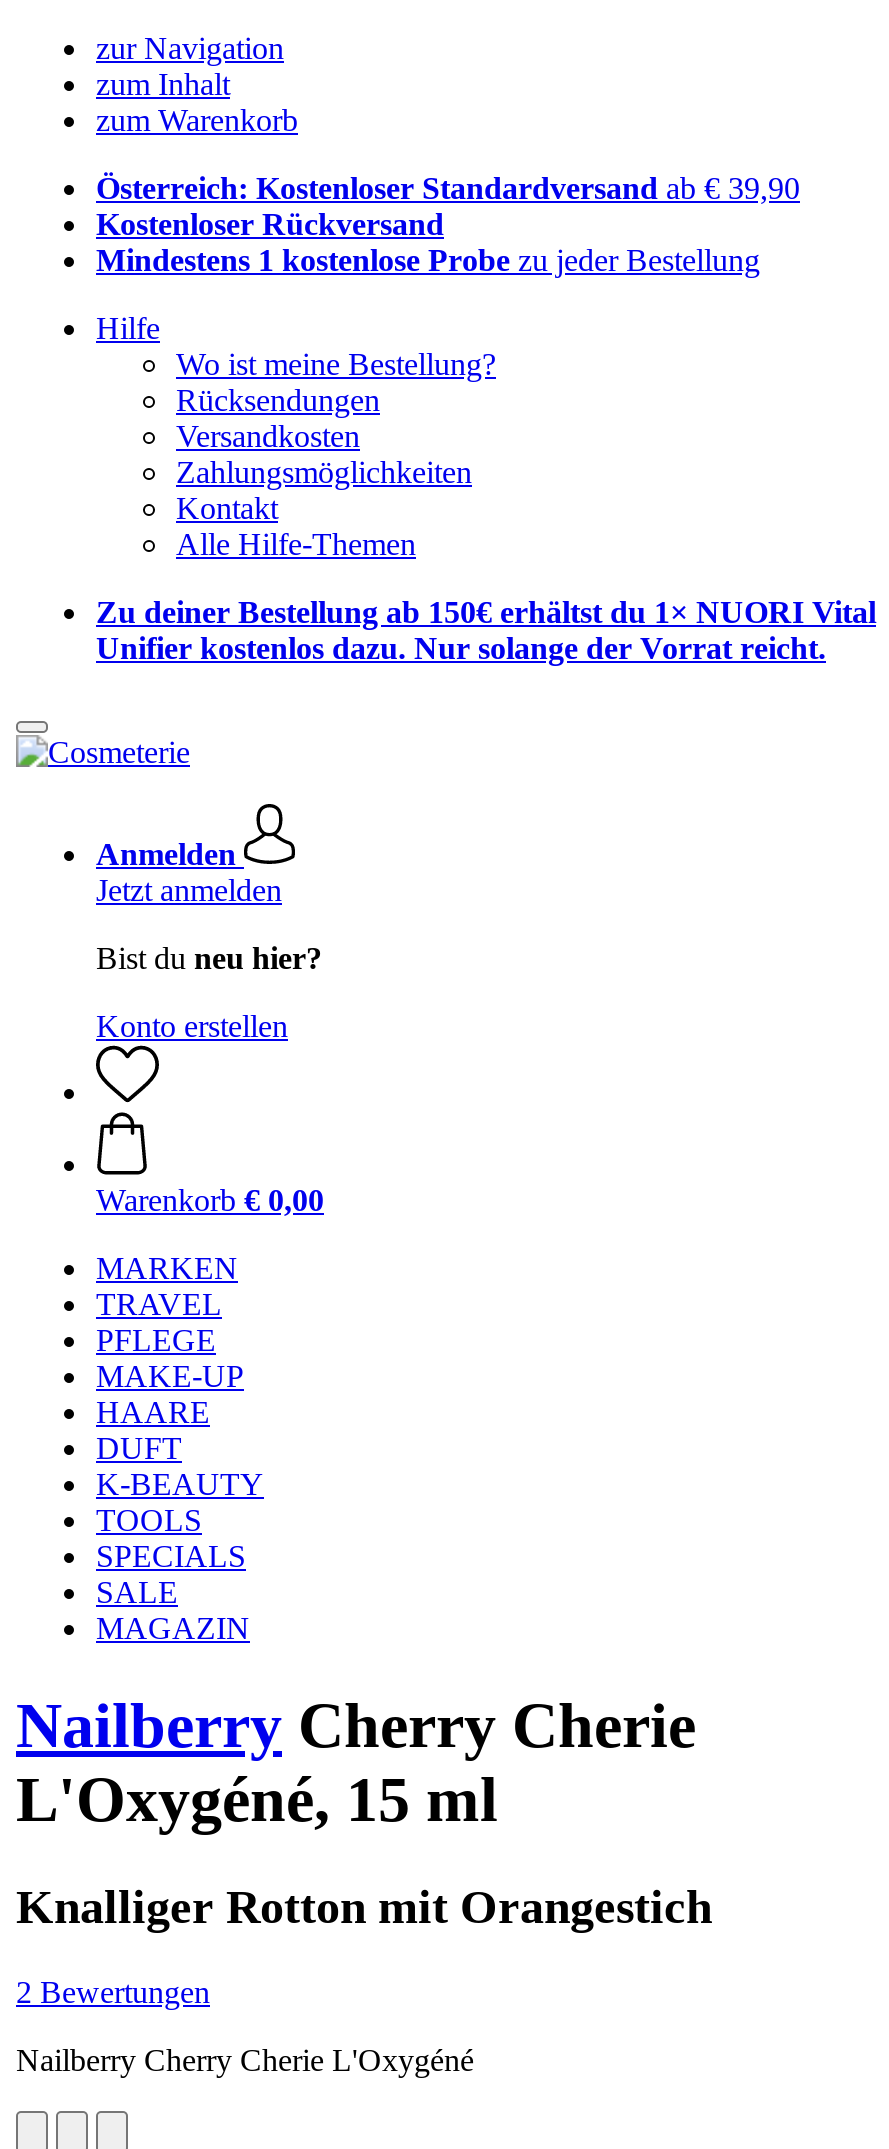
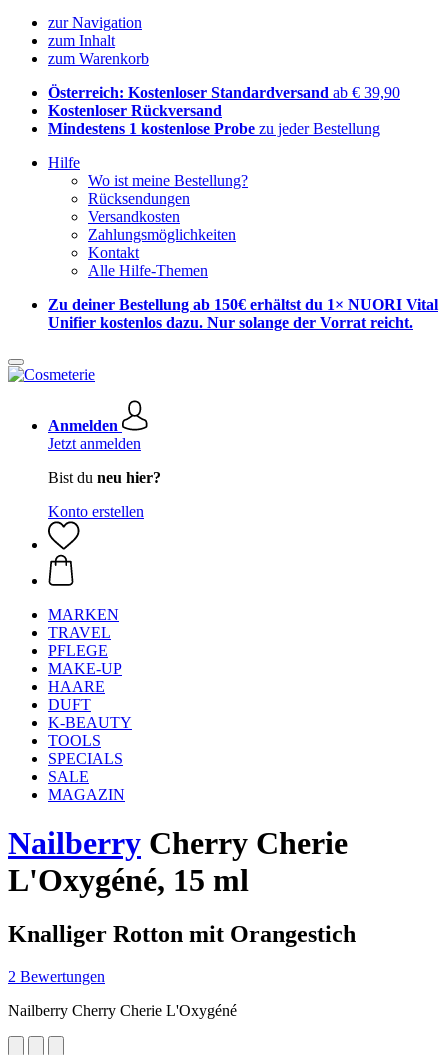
[96,1183,324,1217] Warenkorb € 0,00 -> none

